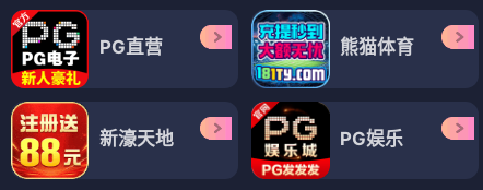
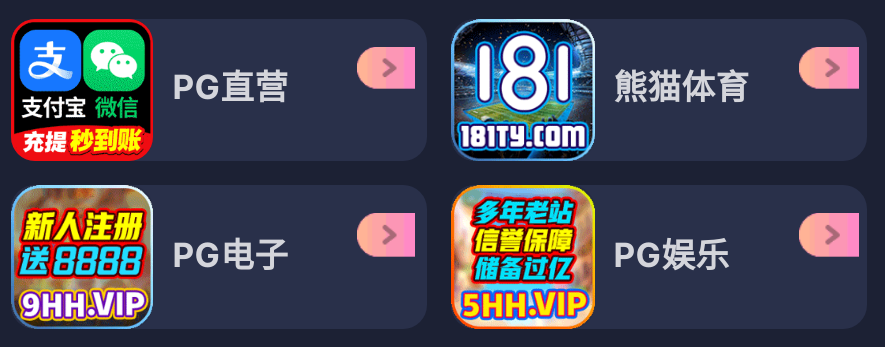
[11,10,84,86] [image] -> [11,18,147,162] [image]
[252,13,328,86] [image] -> [455,24,591,158] [image]
[10,100,174,180] [image] | 新濠天地 -> [9,182,289,330] [image] | PG电子
[250,100,331,179] [image] -> [449,182,597,330] [image]

